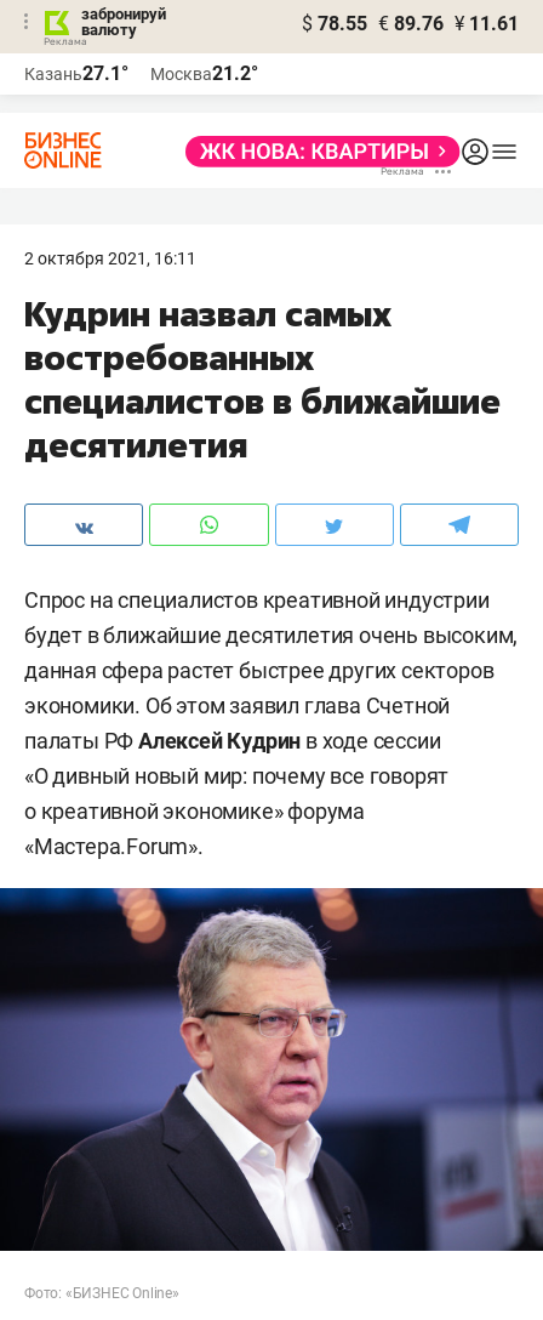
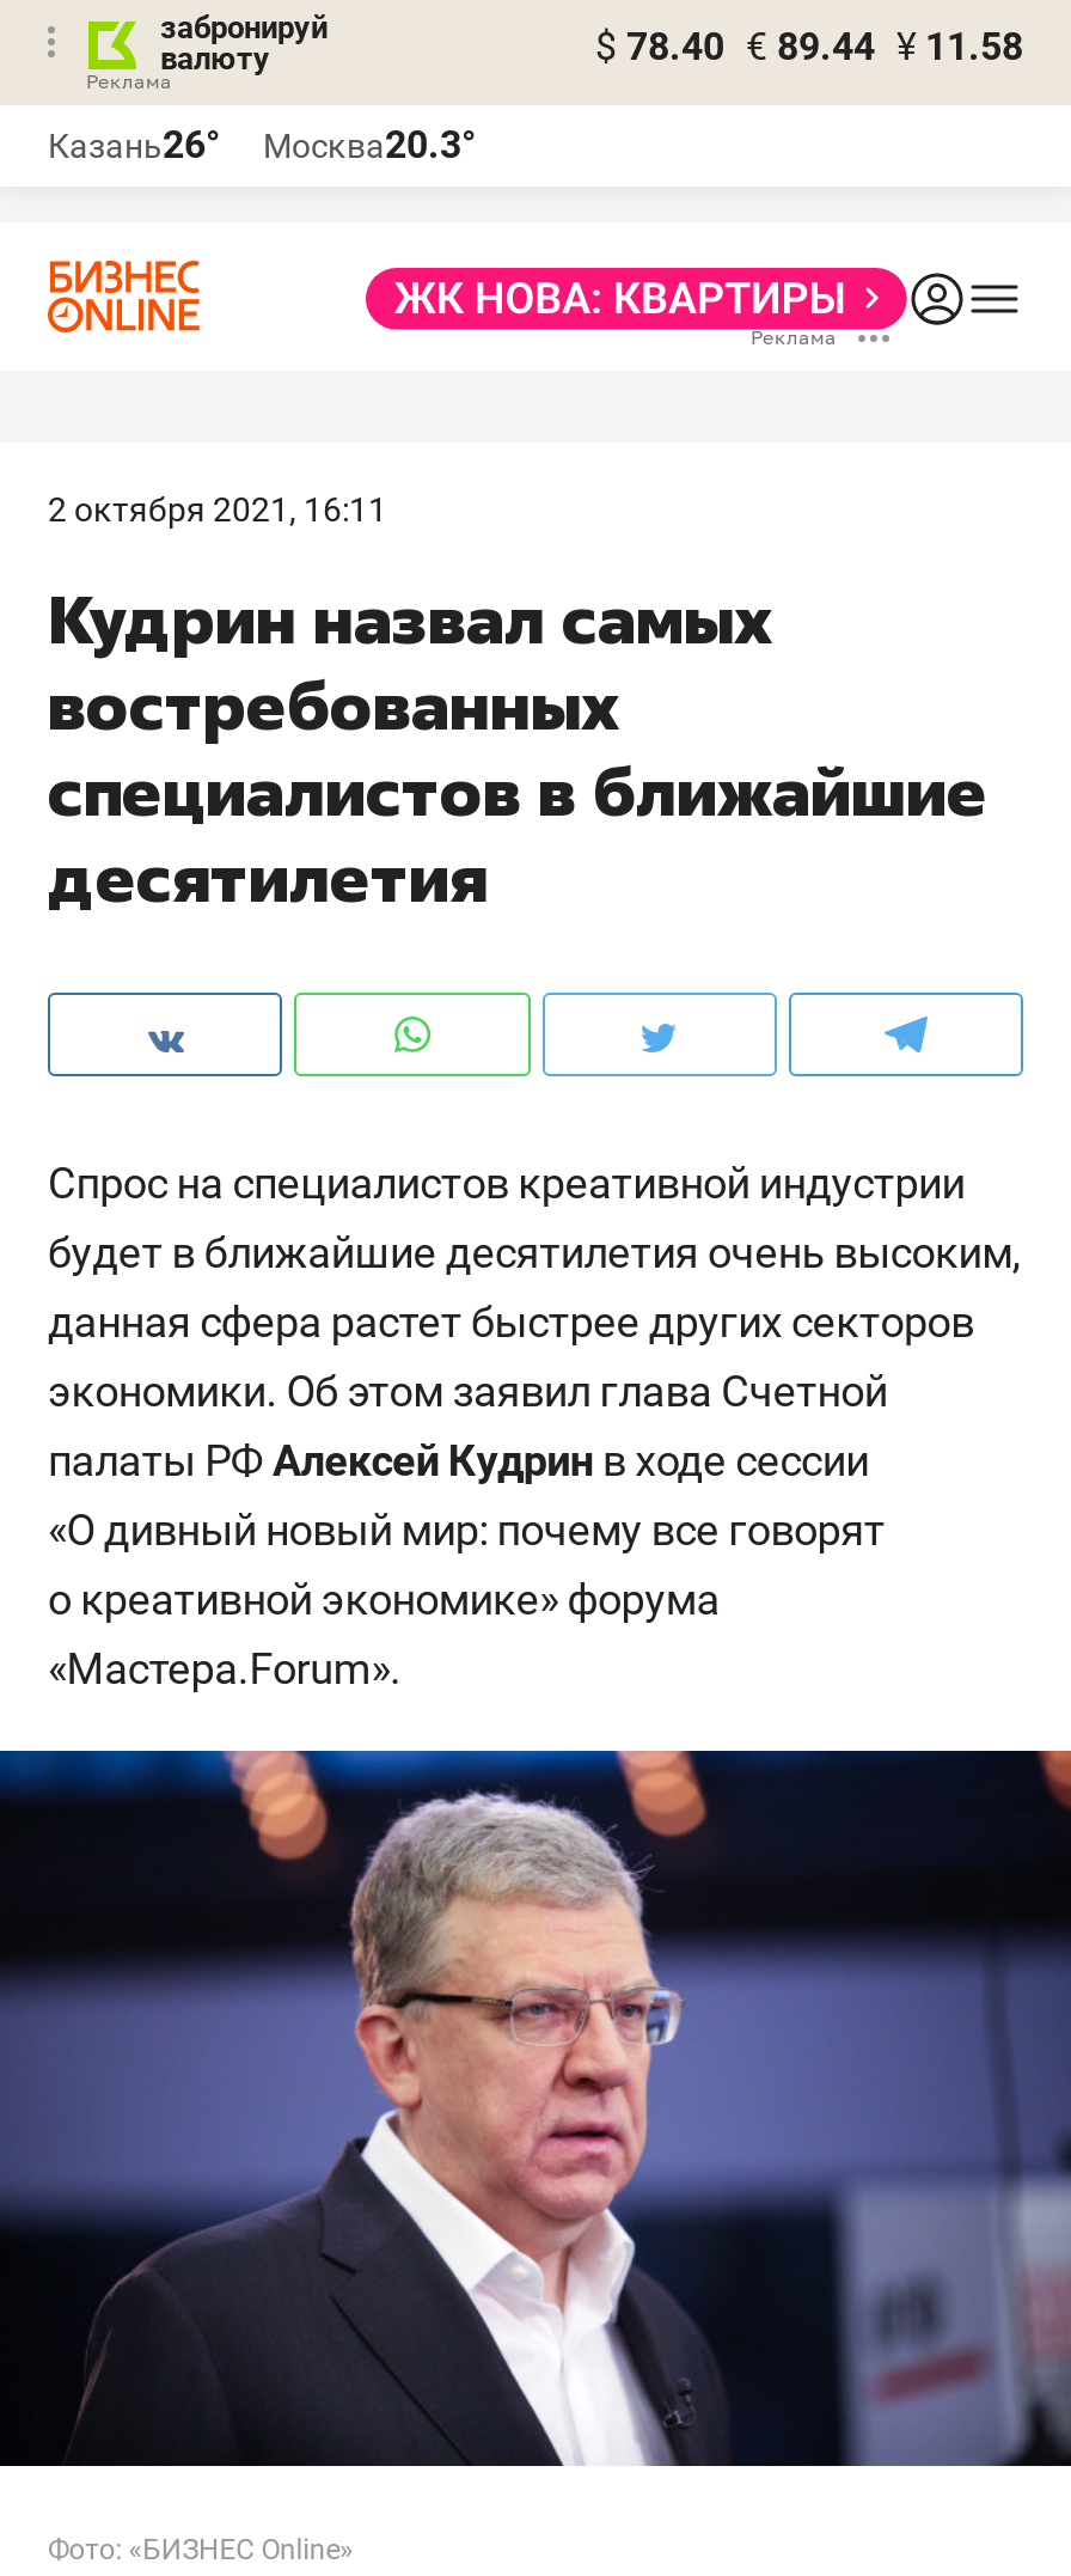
[302,12,519,35] $ 78.55 € 89.76 ¥ 11.61 -> [595,24,1023,69] $ 78.40 € 89.44 ¥ 11.58
[24,62,128,85] Казань27.1° -> [48,122,220,167] Казань26°
[150,62,258,85] Москва21.2° -> [263,122,476,167] Москва20.3°

